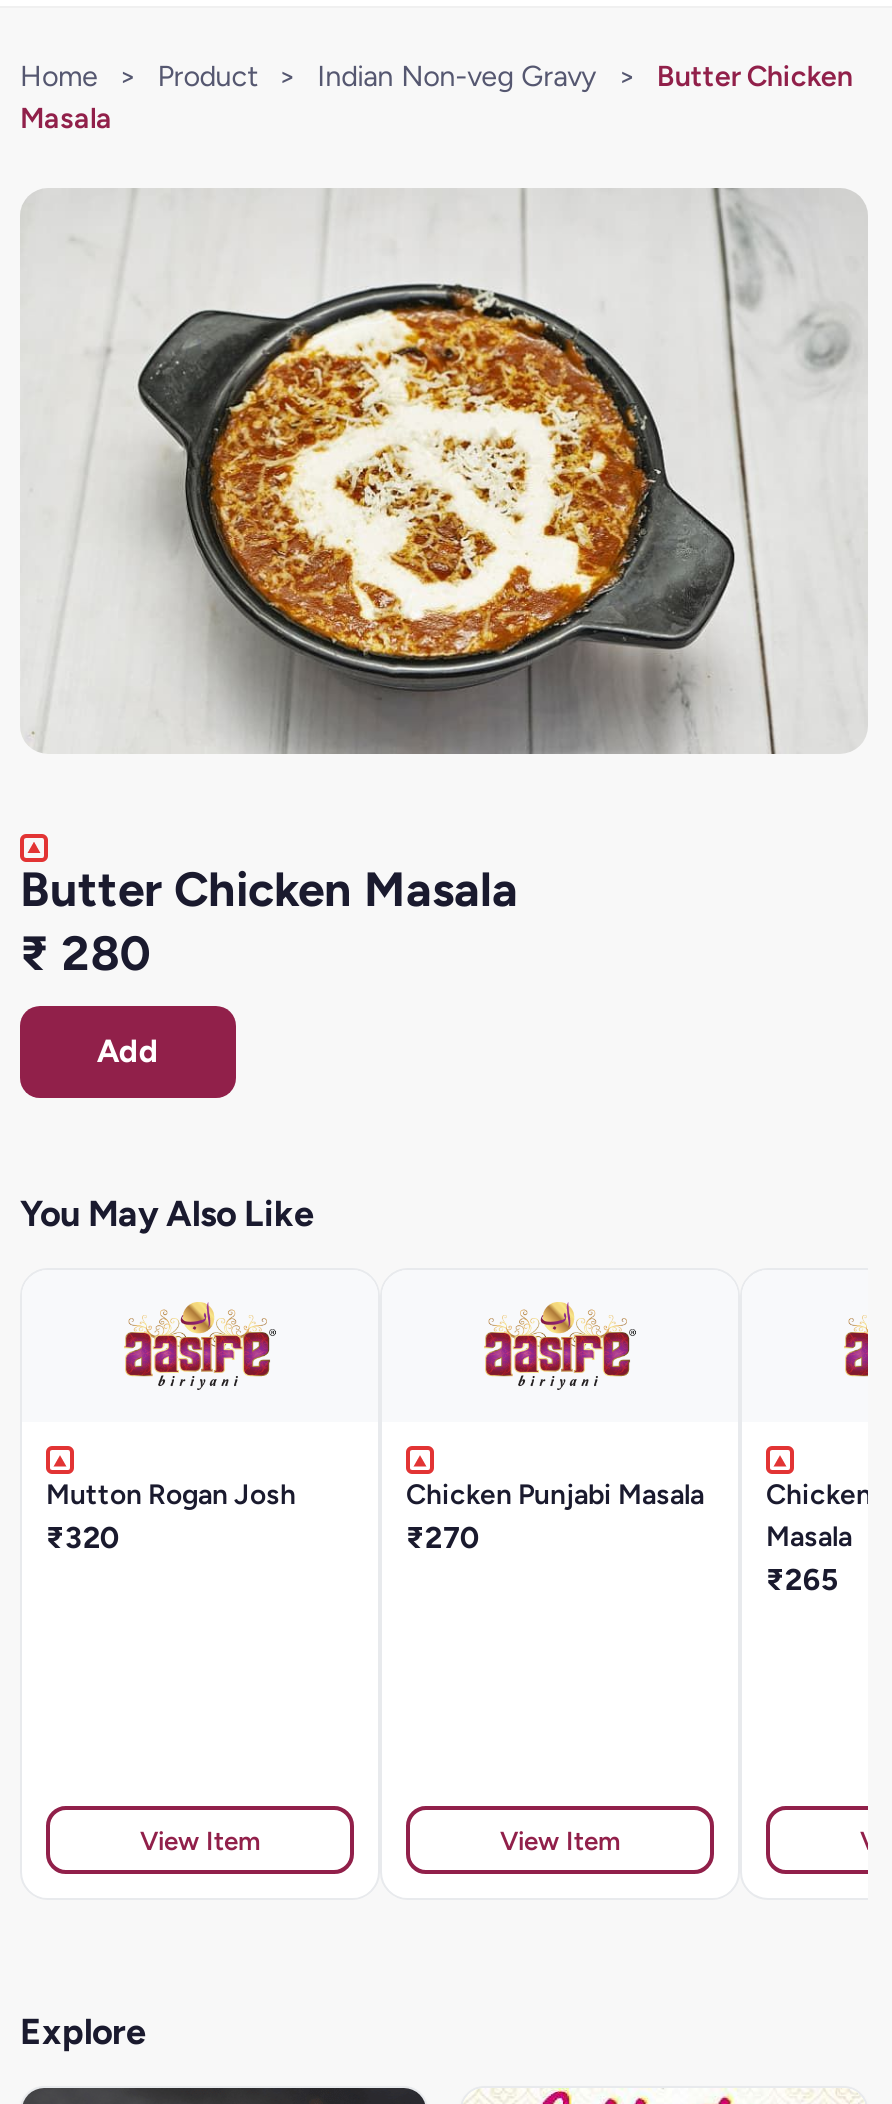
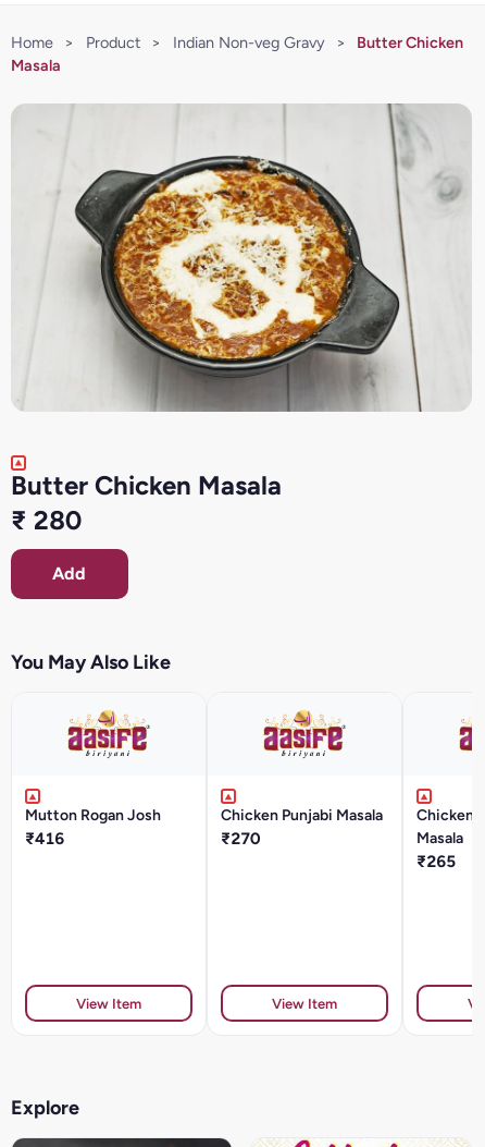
[46,1521,118,1557] ₹320 -> [25,829,64,849] ₹416

